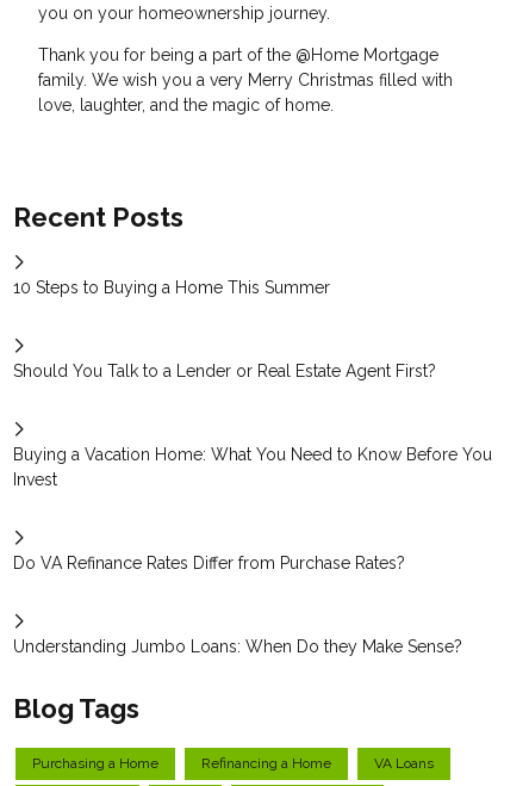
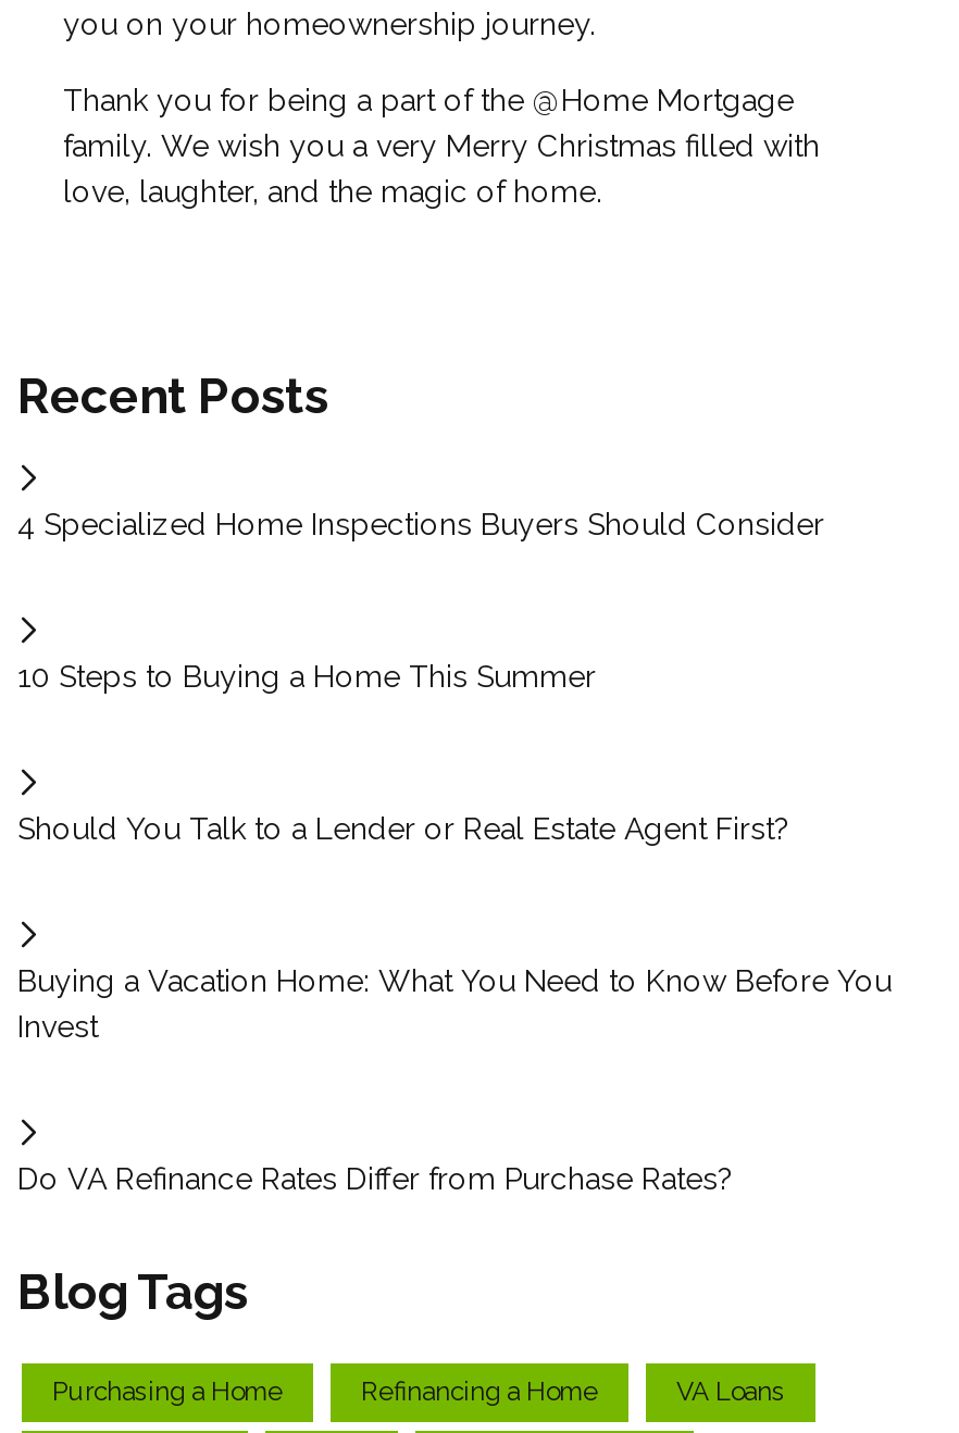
none -> [17,506,824,541] 4 Specialized Home Inspections Buyers Should Consider
moved [13,278,492,572] -> [17,658,892,1196]: 10 Steps to Buying a Home This Summer | Should You Talk to a Lender or Real Estate Agent First? | Buying a Vacation Home: What You Need to Know Before You | Invest | Do VA Refinance Rates Differ from Purchase Rates?
[13,637,462,656] Understanding Jumbo Loans: When Do they Make Sense? -> none

